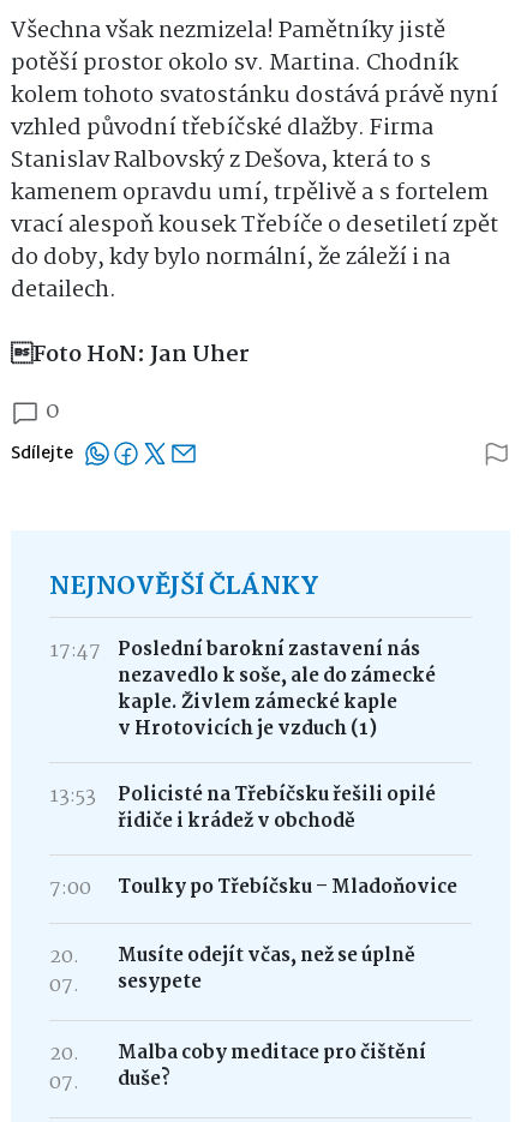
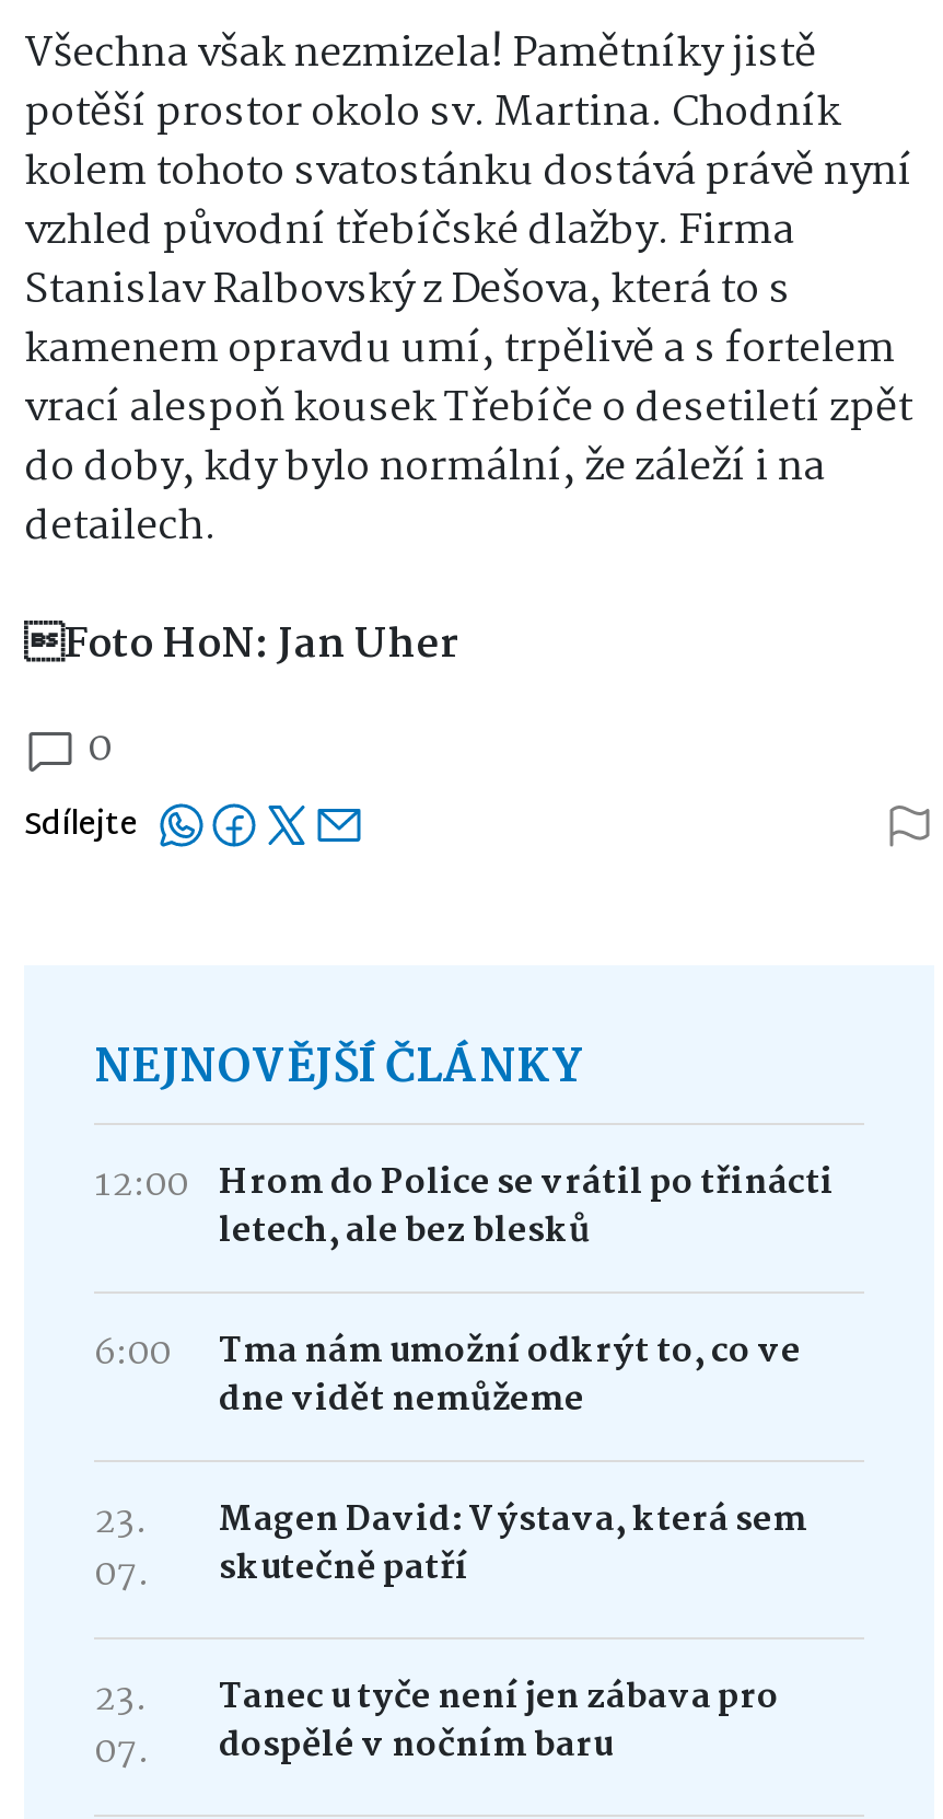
[49,635,457,973] 17:47 Poslední barokní zastavení nás | nezavedlo k soše, ale do zámecké | kaple. Živlem zámecké kaple | v Hrotovicích je vzduch (1) | 13:53 | Policisté na Třebíčsku řešili opilé | řidiče i krádež v obchodě | 7:00 | Toulky po Třebíčsku – Mladoňovice | 20. -> [94,1155,833,1552] 12:00 Hrom do Police se vrátil po třinácti | letech, ale bez blesků | 6:00 | Tma nám umožní odkrýt to, co ve | dne vidět nemůžeme | 23.
[118,941,415,997] Musíte odejít včas, než se úplně | sesypete -> [219,1492,807,1595] Magen David: Výstava, která sem | skutečně patří
[49,1038,79,1070] 20. -> [94,1670,147,1729] 23.
[118,1038,426,1094] Malba coby meditace pro čištění | duše? -> [219,1670,779,1773] Tanec u tyče není jen zábava pro | dospělé v nočním baru

